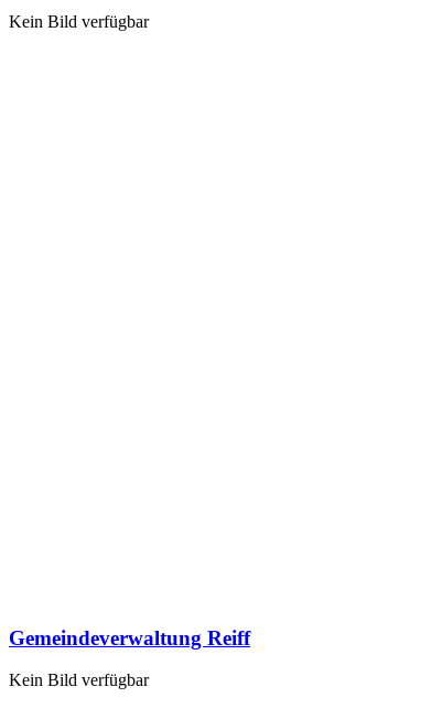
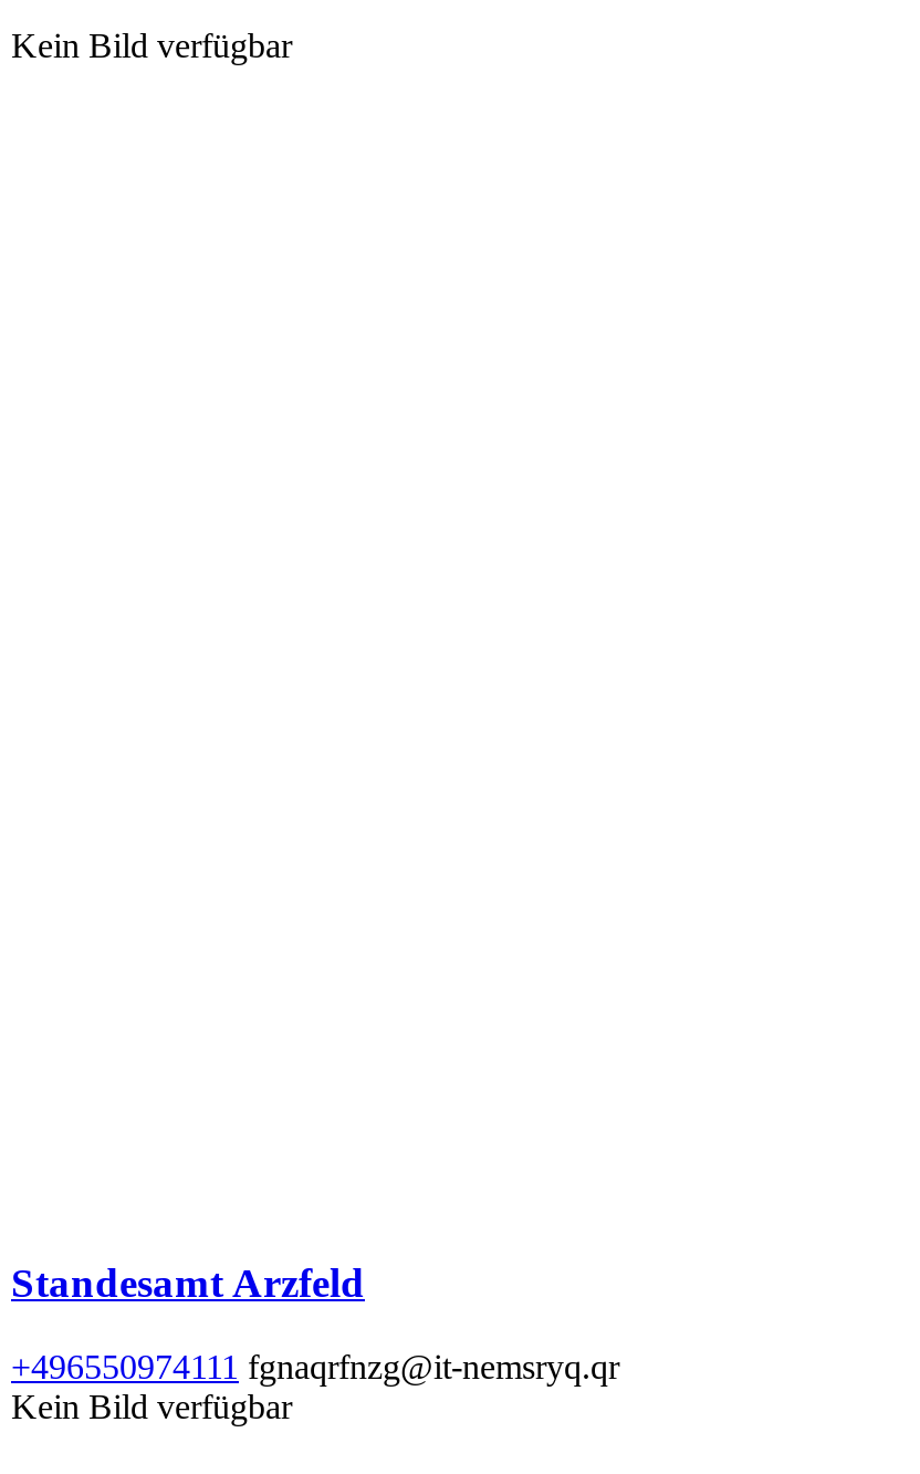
[9,626,250,649] Gemeindeverwaltung Reiff -> [11,1258,619,1386] Standesamt Arzfeld | +496550974111 fgnaqrfnzg@it-nemsryq.qr

